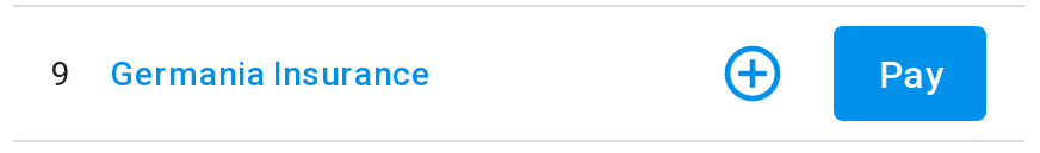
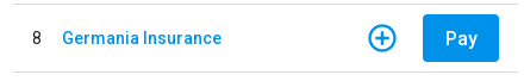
[51,53,431,91] 9 Germania Insurance -> [32,28,222,47] 8 Germania Insurance

